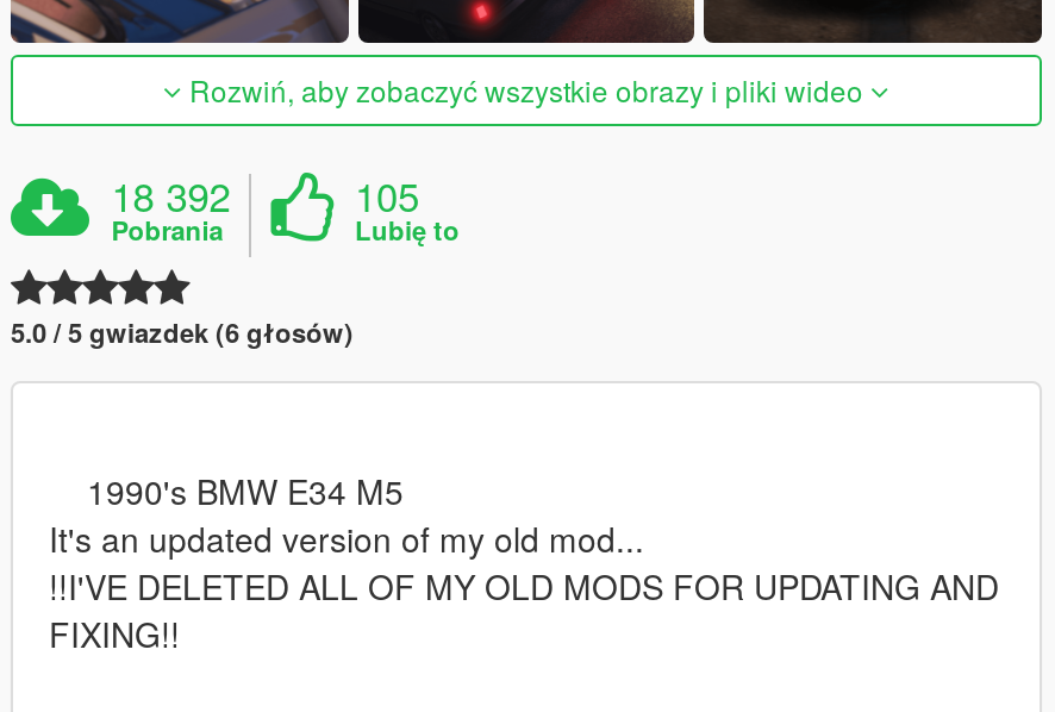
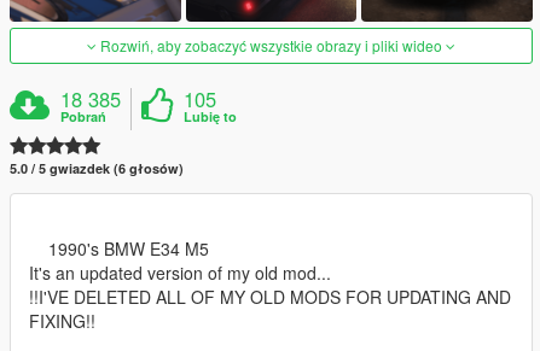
[111,167,230,248] 18 392 | Pobrania -> [61,85,121,126] 18 385 | Pobrań

